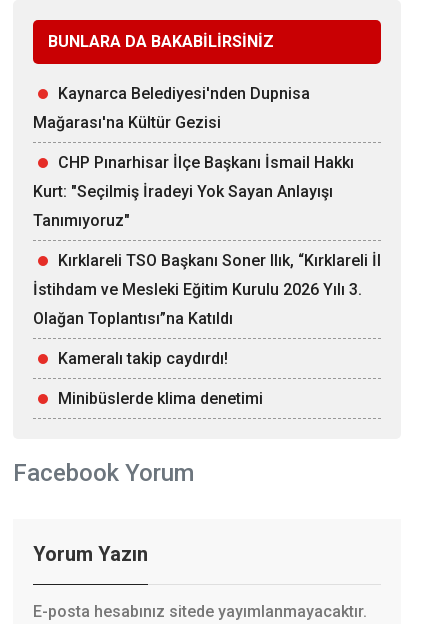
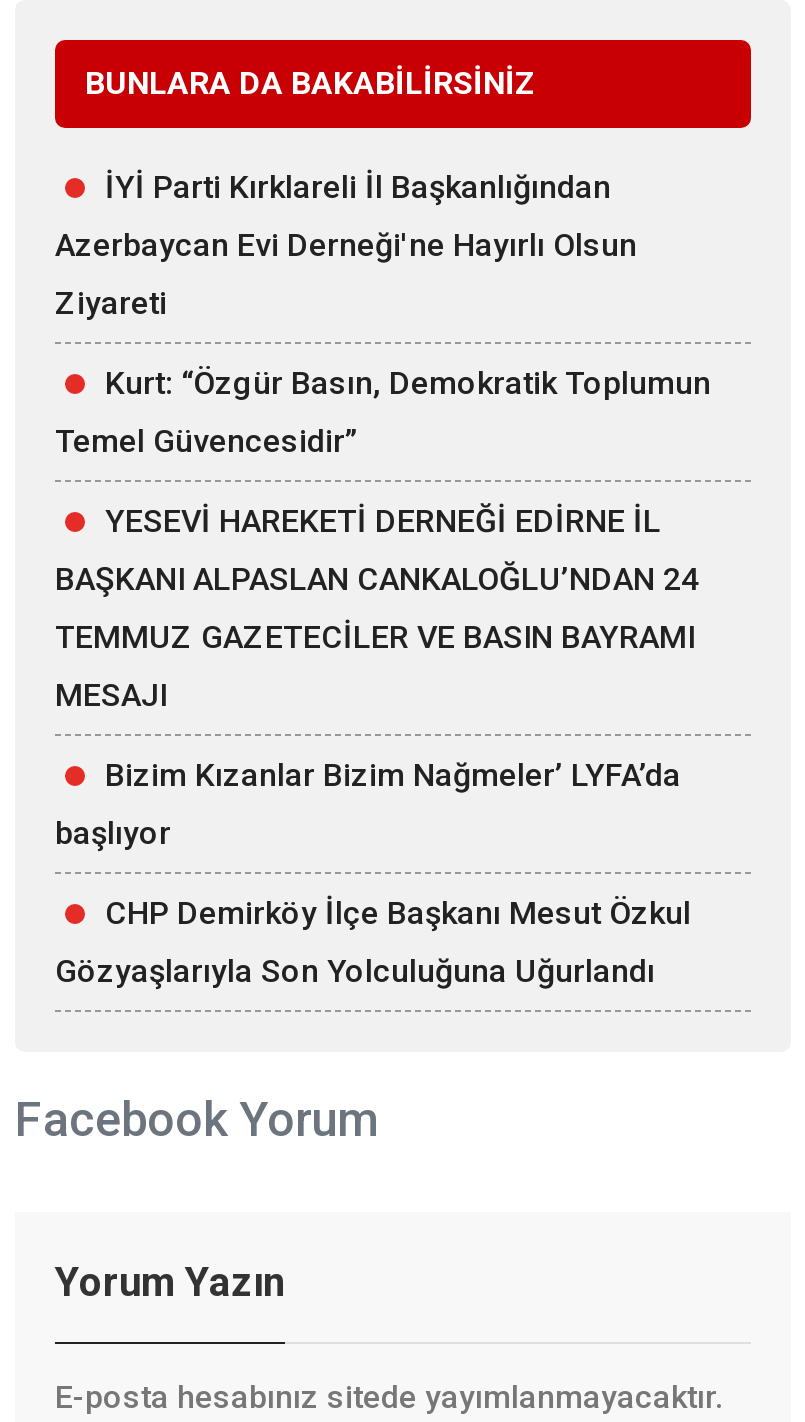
[33,84,381,408] Kaynarca Belediyesi'nden Dupnisa | Mağarası'na Kültür Gezisi | CHP Pınarhisar İlçe Başkanı İsmail Hakkı | Kurt: "Seçilmiş İradeyi Yok Sayan Anlayışı | Tanımıyoruz" | Kırklareli TSO Başkanı Soner Ilık, “Kırklareli İl | İstihdam ve Mesleki Eğitim Kurulu 2026 Yılı 3. | Olağan Toplantısı”na Katıldı | Kameralı takip caydırdı! | Minibüslerde klima denetimi -> [55,168,711,990] İYİ Parti Kırklareli İl Başkanlığından | Azerbaycan Evi Derneği'ne Hayırlı Olsun | Ziyareti | Kurt: “Özgür Basın, Demokratik Toplumun | Temel Güvencesidir” | YESEVİ HAREKETİ DERNEĞİ EDİRNE İL | BAŞKANI ALPASLAN CANKALOĞLU’NDAN 24 | TEMMUZ GAZETECİLER VE BASIN BAYRAMI | MESAJI | Bizim Kızanlar Bizim Nağmeler’ LYFA’da | başlıyor | CHP Demirköy İlçe Başkanı Mesut Özkul | Gözyaşlarıyla Son Yolculuğuna Uğurlandı

